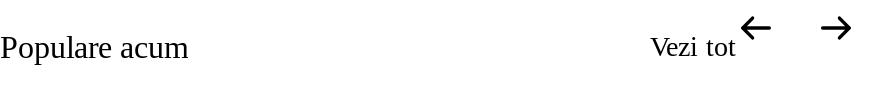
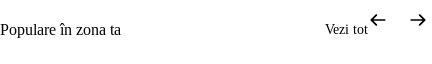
[0,30,188,64] Populare acum -> [0,21,121,38] Populare în zona ta

